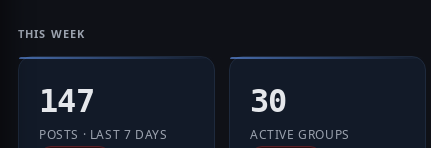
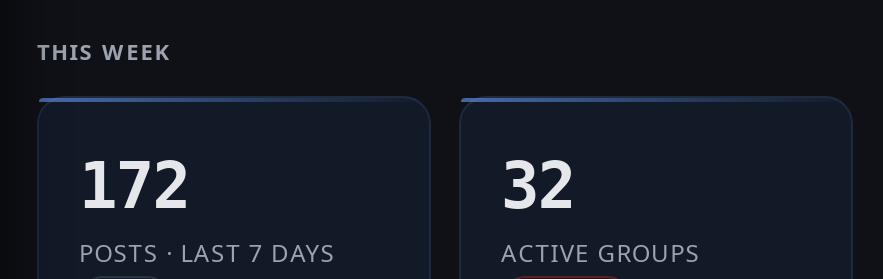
[39,82,94,120] 147 -> [79,148,189,224] 172
[250,82,287,120] 30 -> [501,148,574,224] 32

